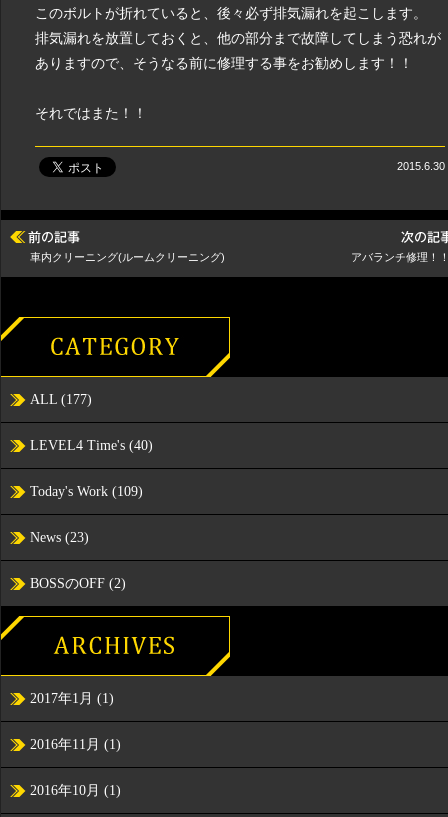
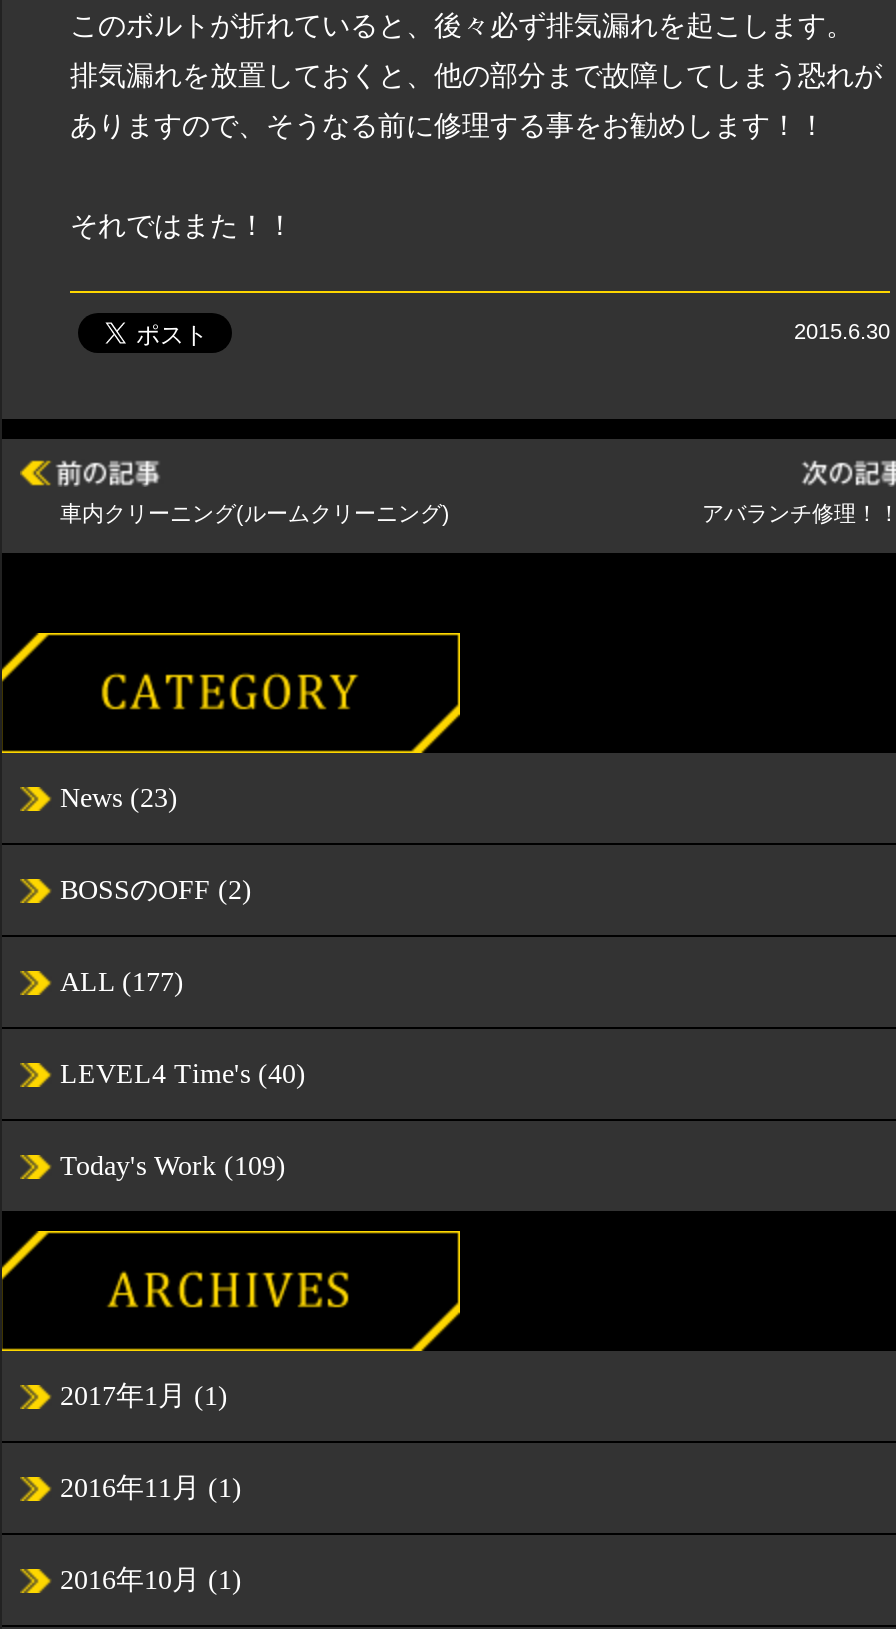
moved [30,392,153,499] -> [60,967,306,1181]: ALL (177) | LEVEL4 Time's (40) | Today's Work (109)
moved [30,530,126,591] -> [60,783,252,905]: News (23) | BOSSのOFF (2)

